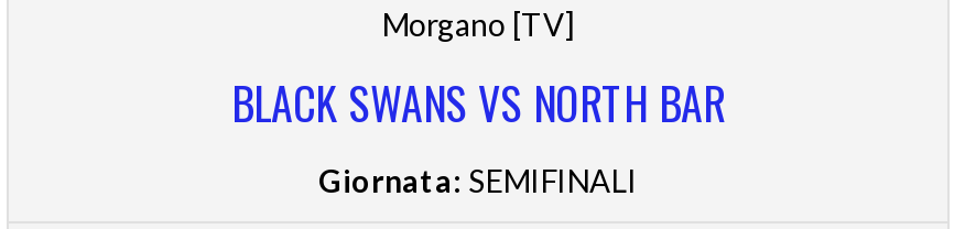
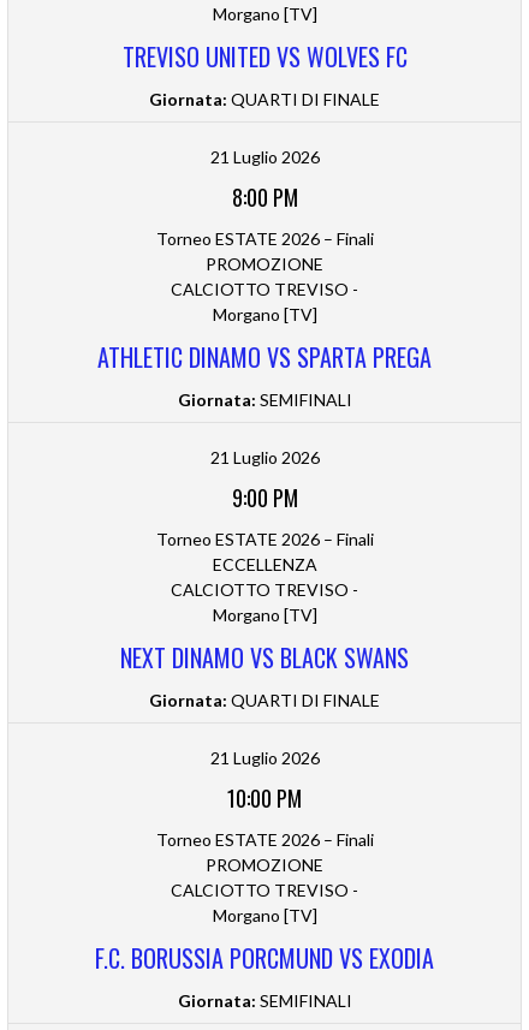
[231,70,725,136] BLACK SWANS VS NORTH BAR -> [95,38,434,976] TREVISO UNITED VS WOLVES FC | Giornata: QUARTI DI FINALE | 21 Luglio 2026 | 8:00 PM | Torneo ESTATE 2026 – Finali | PROMOZIONE | CALCIOTTO TREVISO - | Morgano [TV] | ATHLETIC DINAMO VS SPARTA PREGA | Giornata: SEMIFINALI | 21 Luglio 2026 | 9:00 PM | Torneo ESTATE 2026 – Finali | ECCELLENZA | CALCIOTTO TREVISO - | Morgano [TV] | NEXT DINAMO VS BLACK SWANS | Giornata: QUARTI DI FINALE | 21 Luglio 2026 | 10:00 PM | Torneo ESTATE 2026 – Finali | PROMOZIONE | CALCIOTTO TREVISO - | Morgano [TV] | F.C. BORUSSIA PORCMUND VS EXODIA

